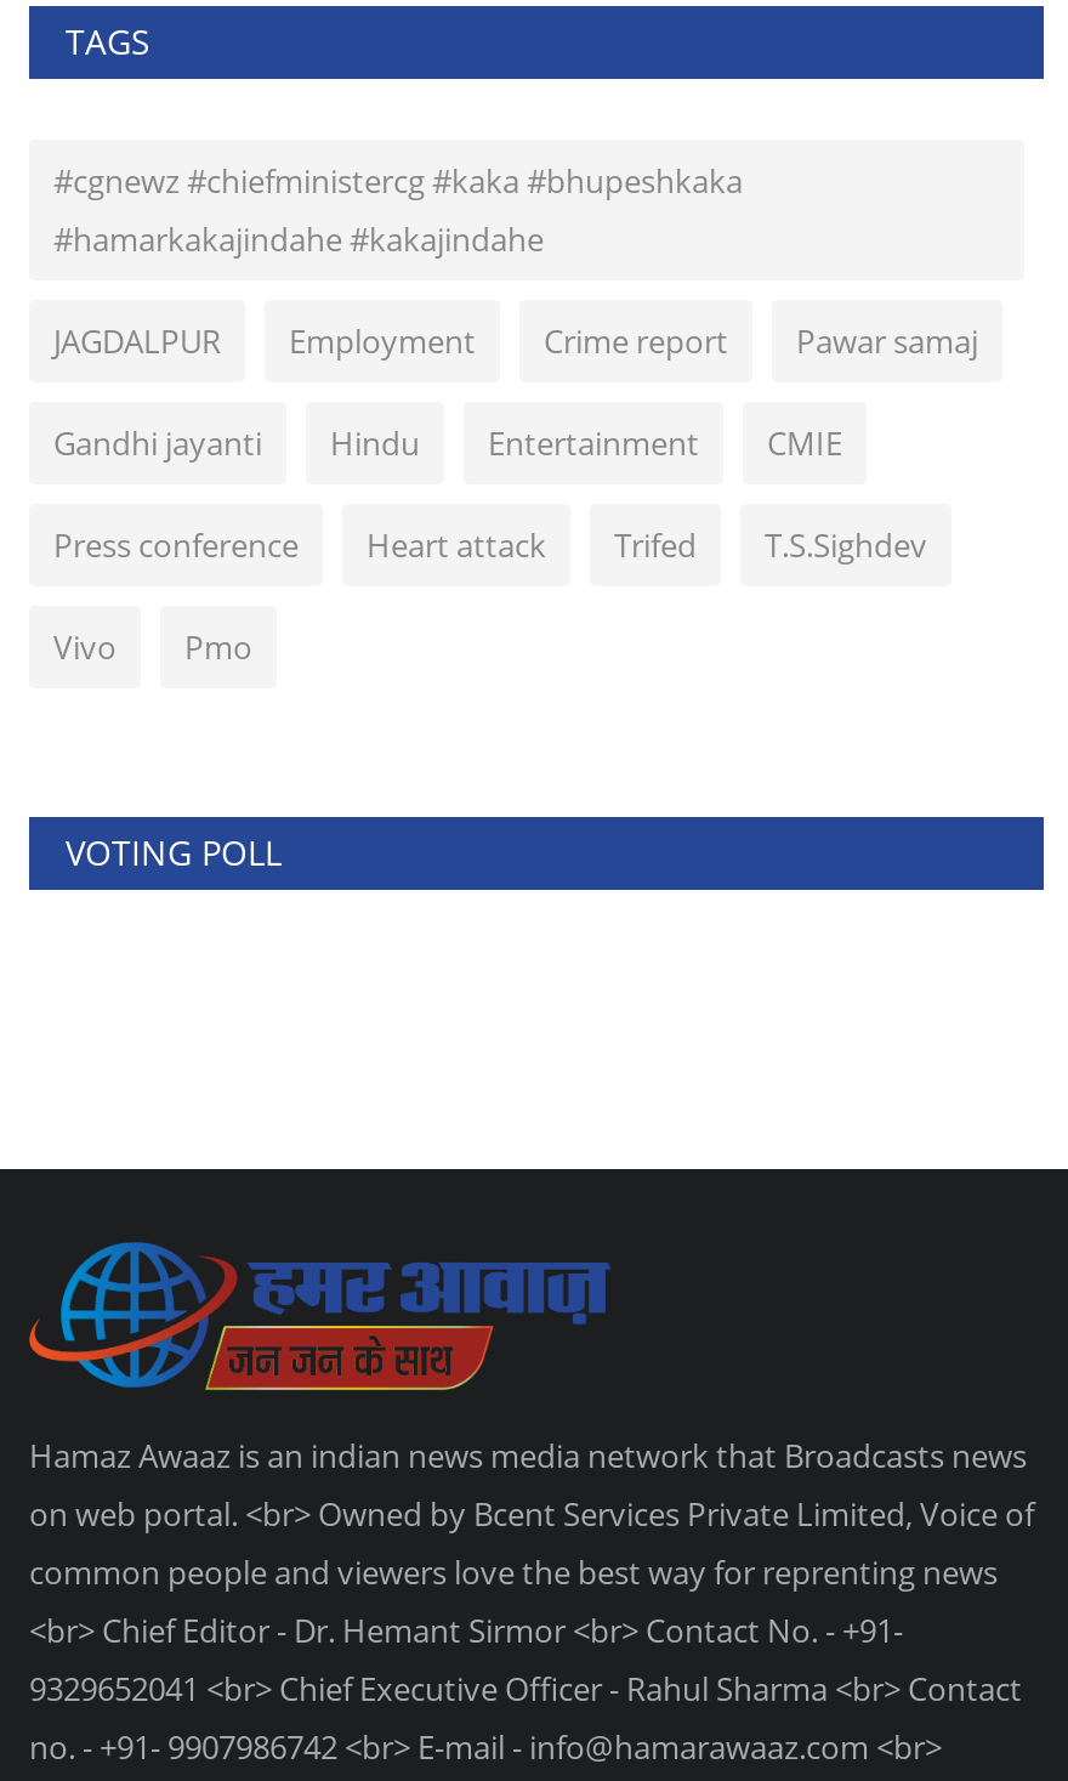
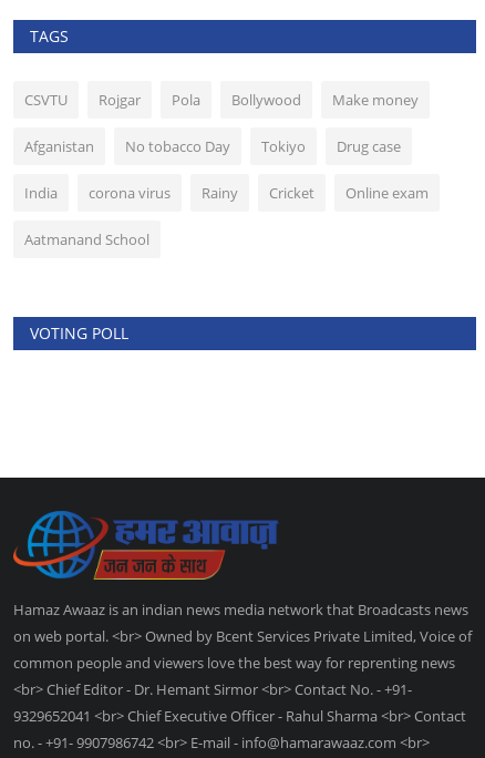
[53,159,978,668] #cgnewz #chiefministercg #kaka #bhupeshkaka | #hamarkakajindahe #kakajindahe | JAGDALPUR | Employment | Crime report | Pawar samaj | Gandhi jayanti | Hindu | Entertainment | CMIE | Press conference | Heart attack | Trifed | T.S.Sighdev | Vivo | Pmo -> [24,90,429,250] CSVTU | Rojgar | Pola | Bollywood | Make money | Afganistan | No tobacco Day | Tokiyo | Drug case | India | corona virus | Rainy | Cricket | Online exam | Aatmanand School

